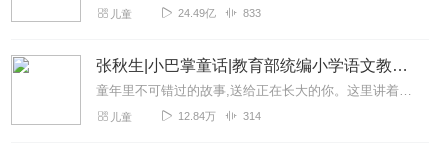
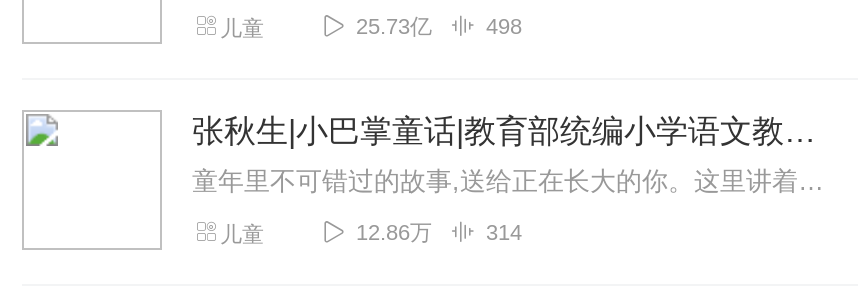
[178,7,216,19] 24.49亿 -> [356,14,432,38] 25.73亿
[243,7,261,19] 833 -> [486,14,522,38] 498
[178,110,216,122] 12.84万 -> [356,220,432,244] 12.86万

